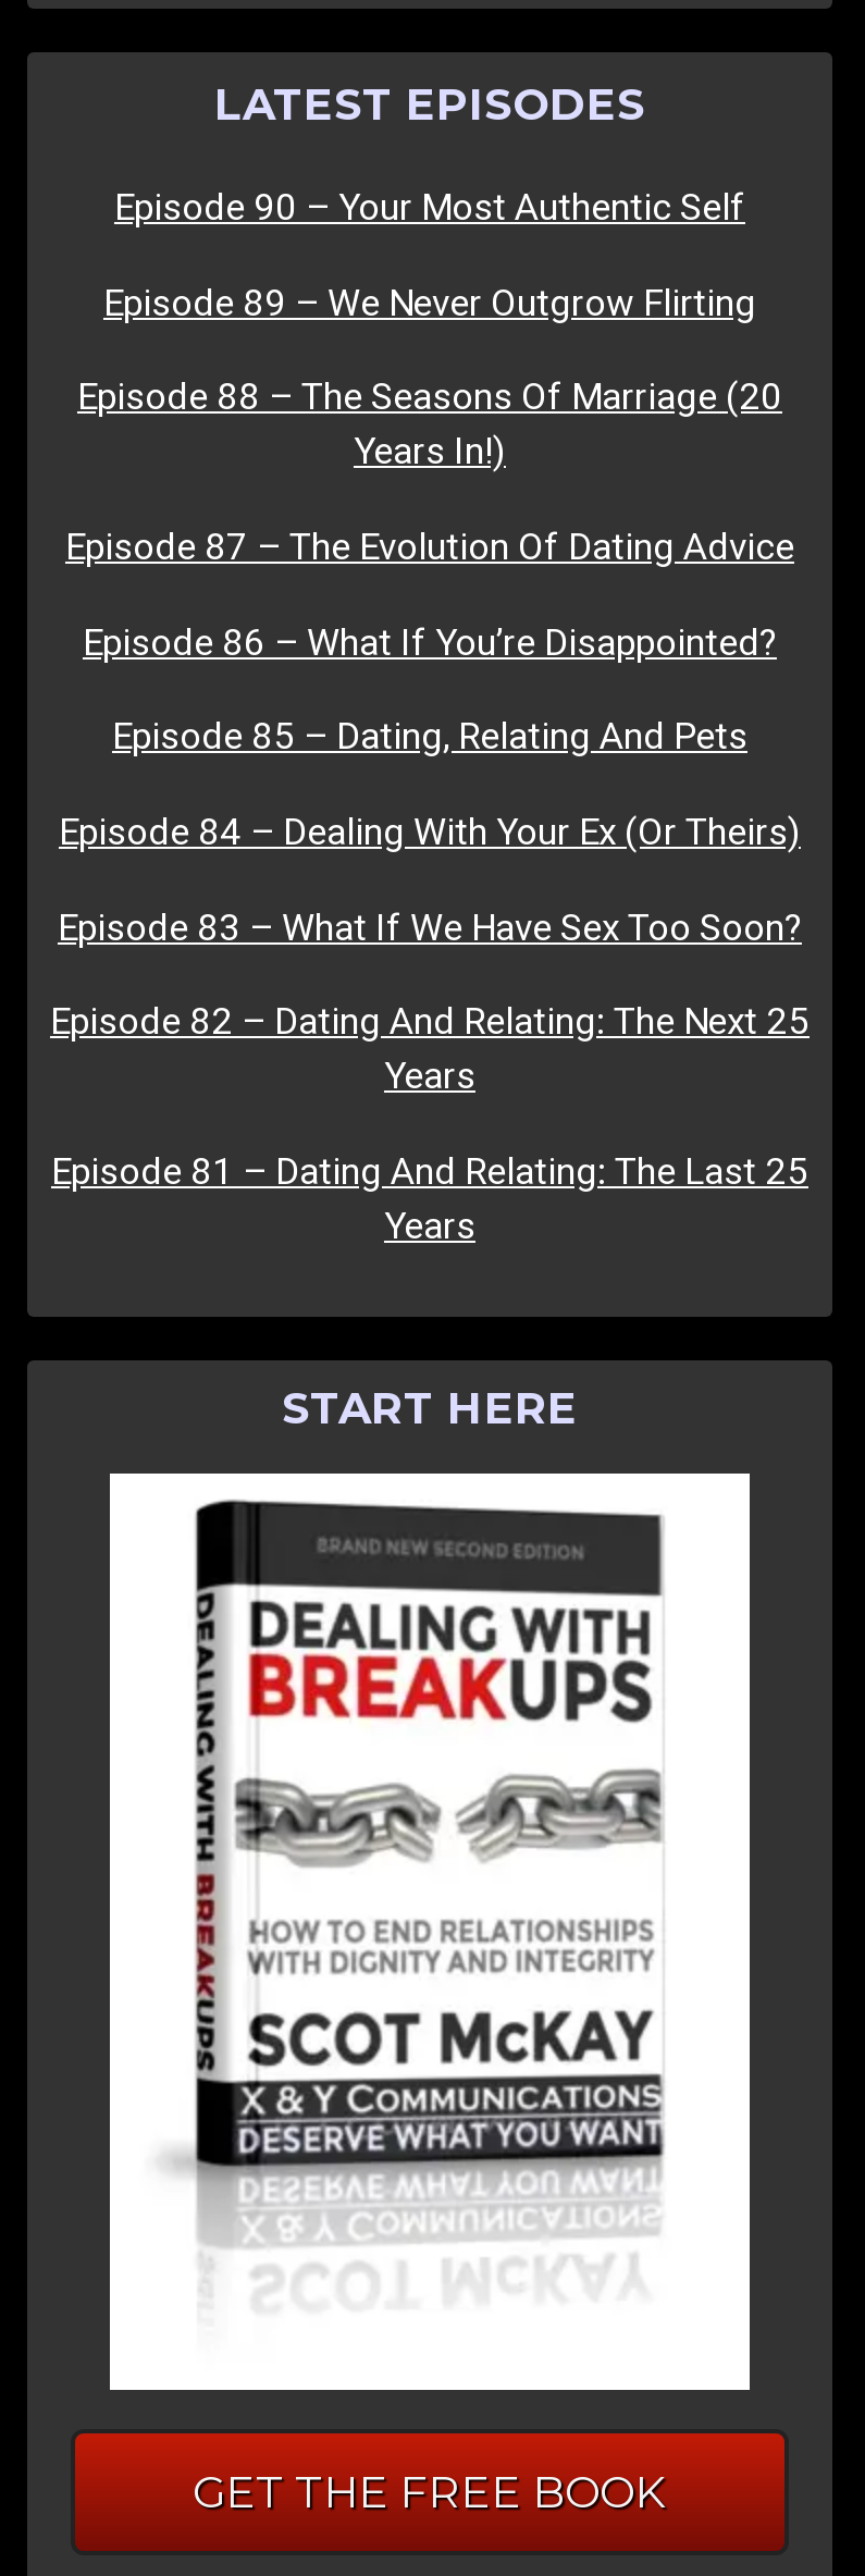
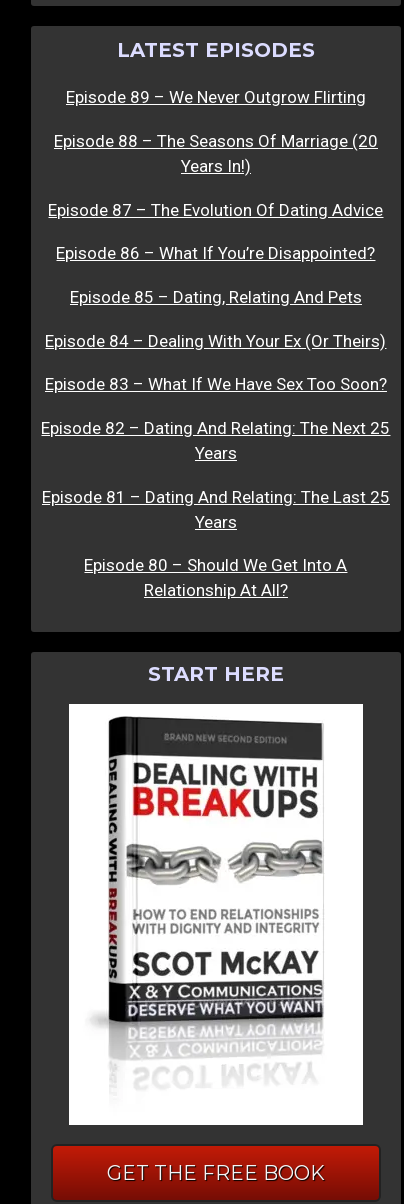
[114,185,745,229] Episode 90 – Your Most Authentic Self -> none
moved [50,280,810,1248] -> [41,87,390,532]: Episode 89 – We Never Outgrow Flirting | Episode 88 – The Seasons Of Marriage (20 | Years In!) | ... | Episode 81 – Dating And Relating: The Last 25 | Years
none -> [84,555,347,600] Episode 80 – Should We Get Into A | Relationship At All?

